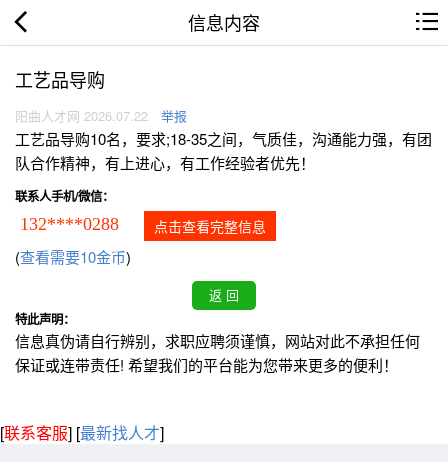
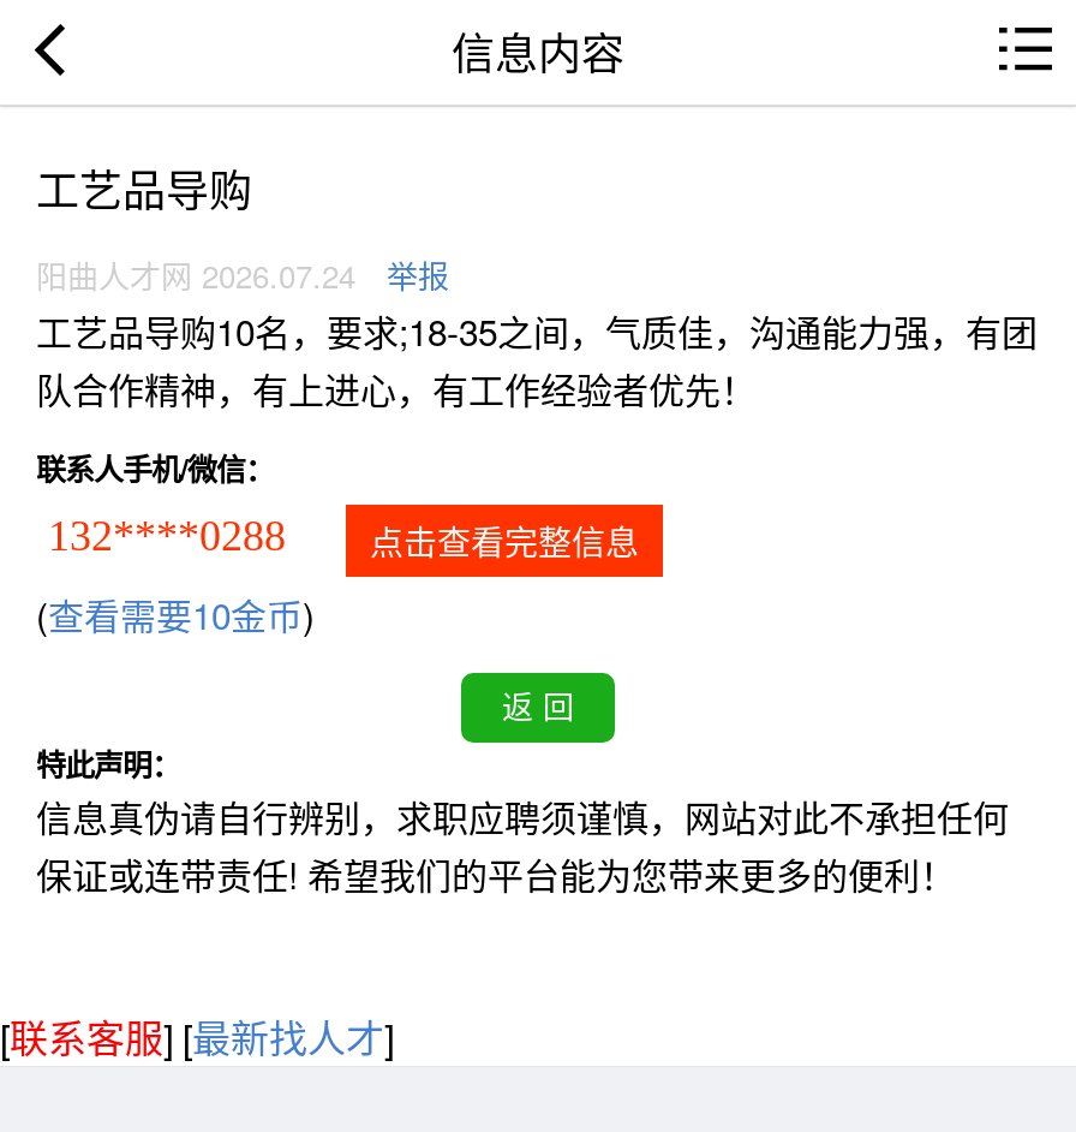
[15,106,187,125] 阳曲人才网 2026.07.22 举报 -> [36,253,449,299] 阳曲人才网 2026.07.24 举报

